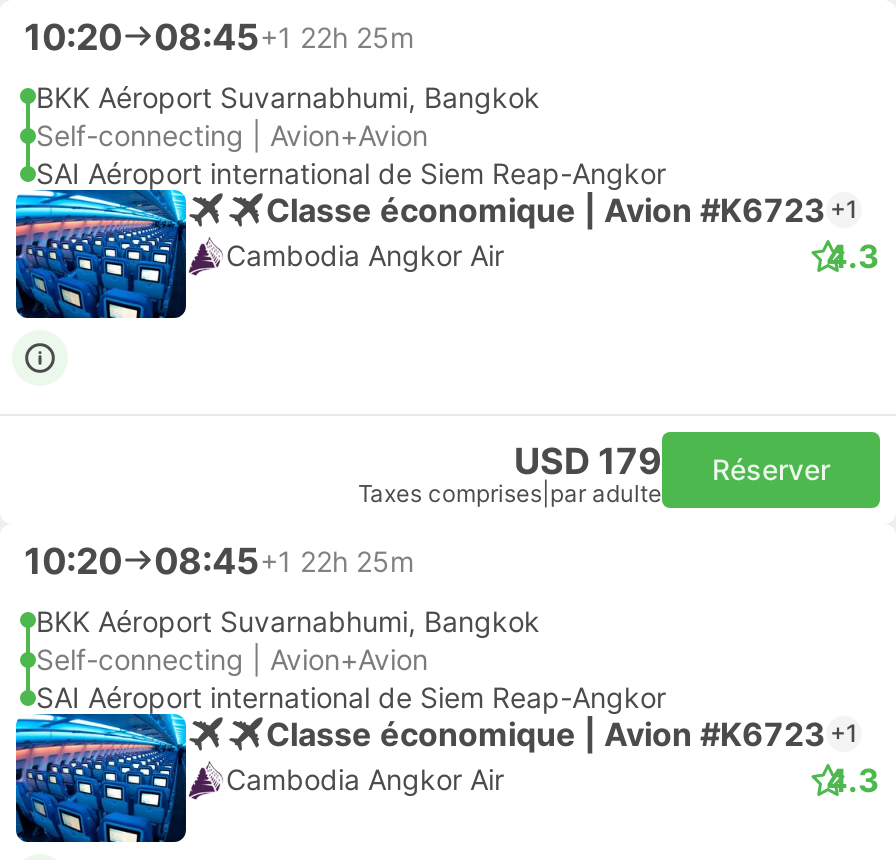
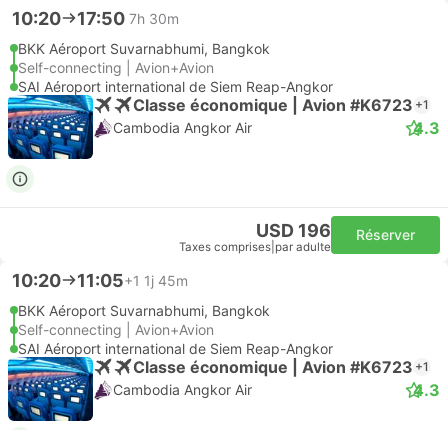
[24,15,414,57] 10:20 08:45+1 22h 25m -> [12,7,179,28] 10:20 17:50 7h 30m
[514,440,830,486] USD 179 Réserver -> [256,220,415,243] USD 196 Réserver
[24,539,414,581] 10:20 08:45+1 22h 25m -> [12,269,188,290] 10:20 11:05+1 1j 45m

